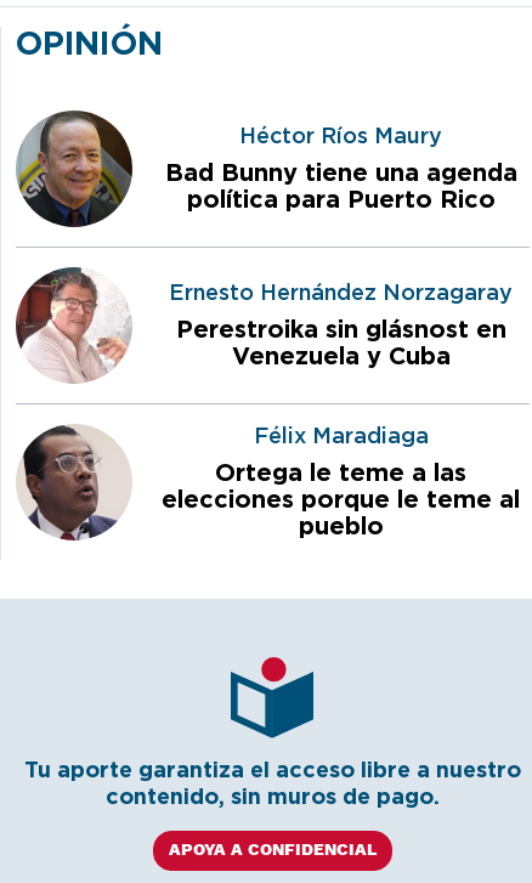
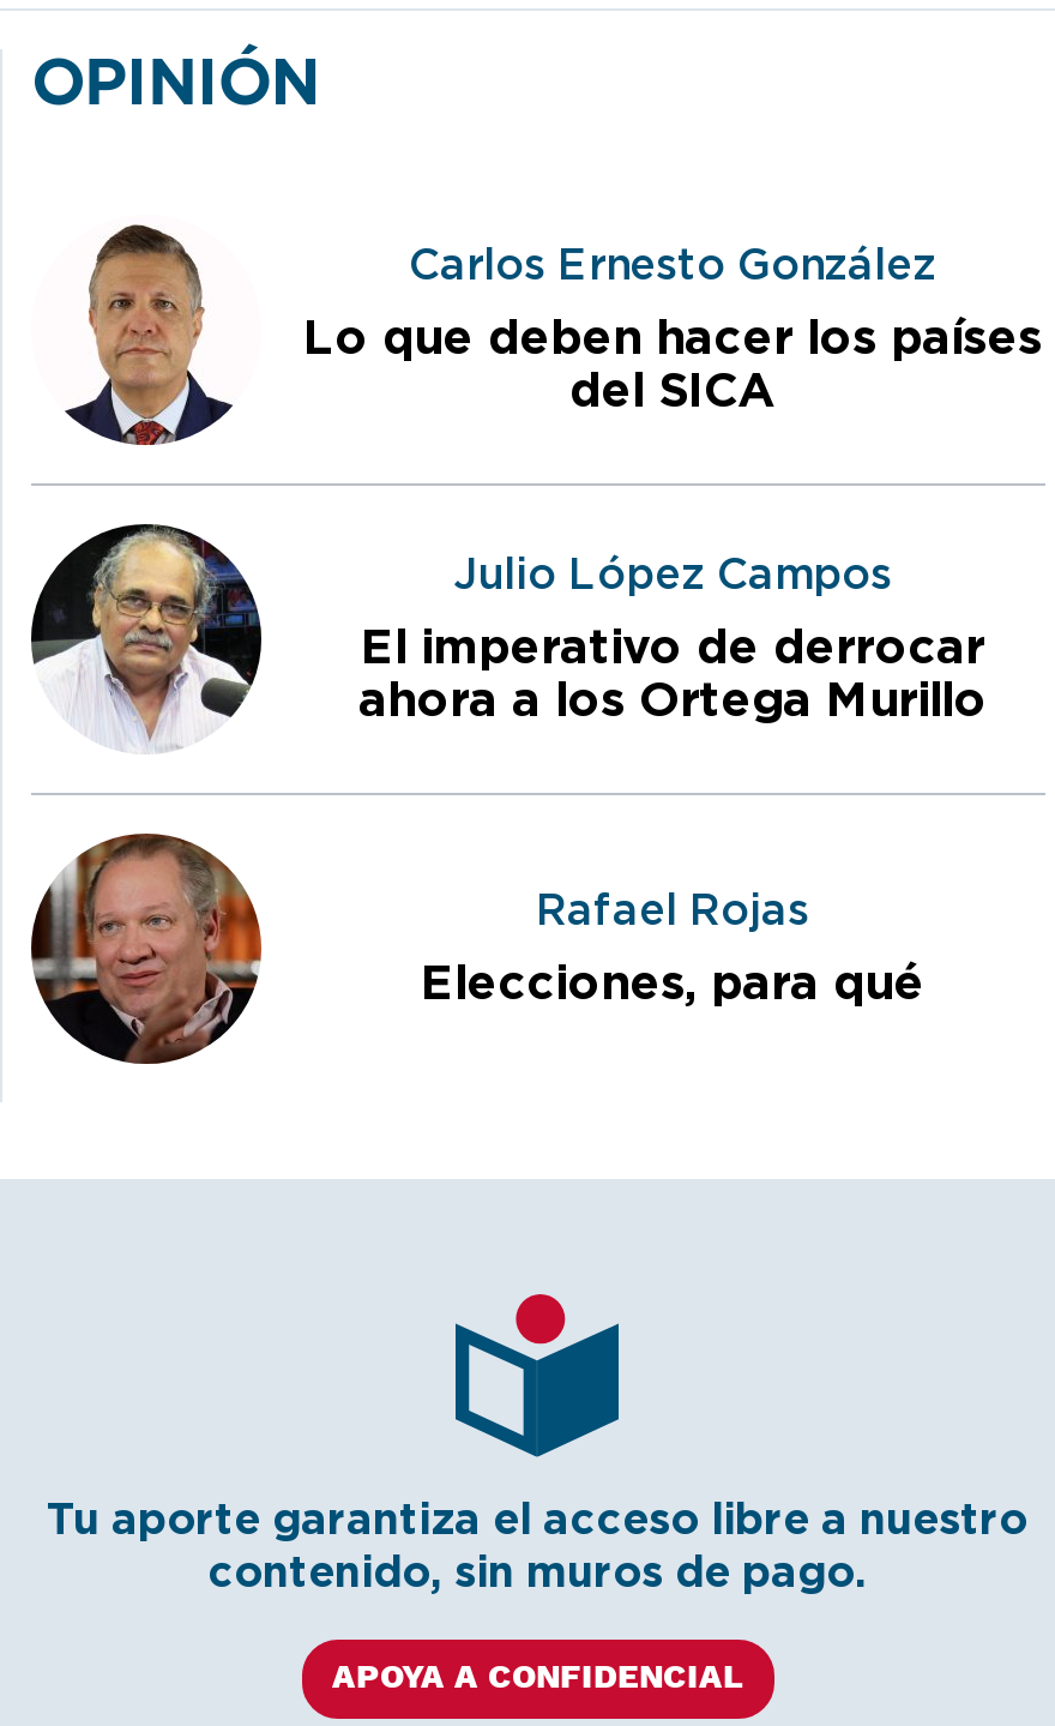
[16,109,517,228] [image] | Bad Bunny tiene una agenda | política para Puerto Rico -> [34,216,1042,446] [image] | Lo que deben hacer los países | del SICA
[239,126,442,148] Héctor Ríos Maury -> [409,247,936,290] Carlos Ernesto González
[16,267,506,384] [image] | Perestroika sin glásnost en | Venezuela y Cuba -> [31,523,987,753] [image] | El imperativo de derrocar | ahora a los Ortega Murillo
[169,283,513,305] Ernesto Hernández Norzagaray -> [453,556,892,599] Julio López Campos
[16,424,132,540] [image] -> [29,832,264,1065] [image]
[253,426,428,448] Félix Maradiaga -> [536,892,809,935] Rafael Rojas
[162,461,520,539] Ortega le teme a las | elecciones porque le teme al | pueblo -> [421,961,924,1009] Elecciones, para qué

